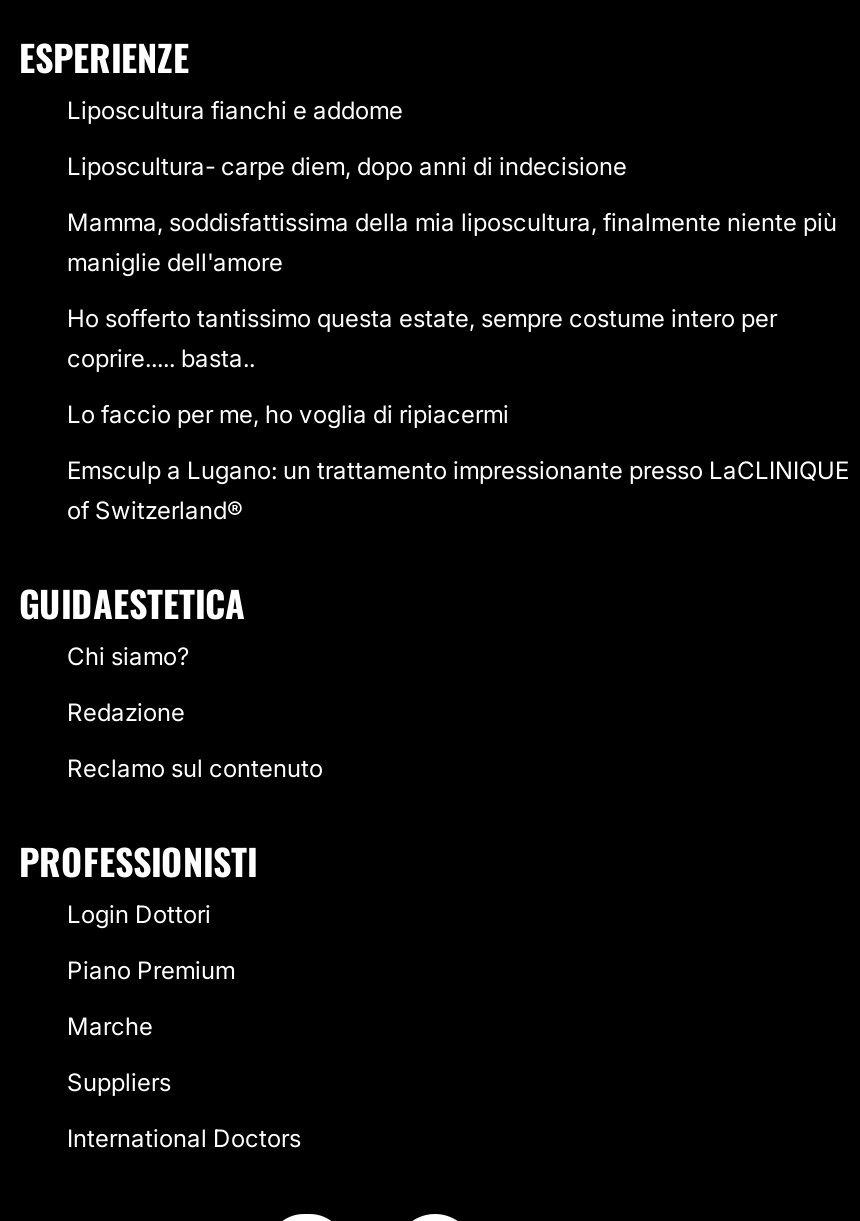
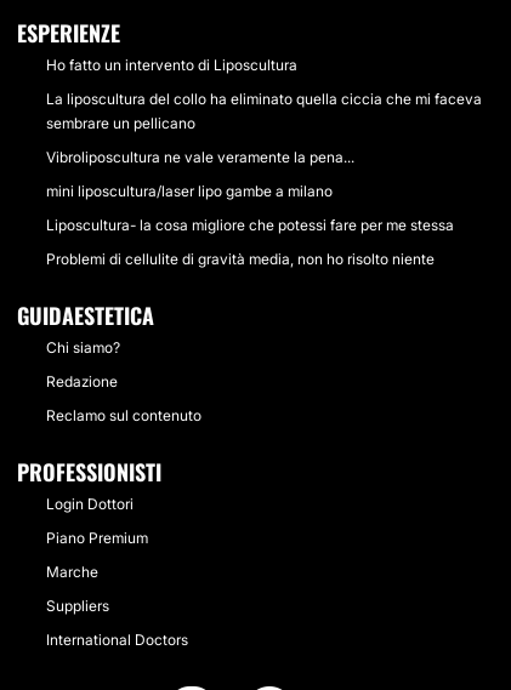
[67,95,403,125] Liposcultura fianchi e addome -> [46,56,297,74] Ho fatto un intervento di Liposcultura
[67,151,627,181] Liposcultura- carpe diem, dopo anni di indecisione -> [46,90,482,132] La liposcultura del collo ha eliminato quella ciccia che mi faceva | sembrare un pellicano
[67,207,837,277] Mamma, soddisfattissima della mia liposcultura, finalmente niente più | maniglie dell'amore -> [46,148,354,166] Vibroliposcultura ne vale veramente la pena...
[67,303,777,373] Ho sofferto tantissimo questa estate, sempre costume intero per | coprire..... basta.. -> [46,182,333,200] mini liposcultura/laser lipo gambe a milano
[67,399,509,429] Lo faccio per me, ho voglia di ripiacermi -> [46,216,454,234] Liposcultura- la cosa migliore che potessi fare per me stessa
[67,455,849,525] Emsculp a Lugano: un trattamento impressionante presso LaCLINIQUE | of Switzerland® -> [46,250,435,268] Problemi di cellulite di gravità media, non ho risolto niente

